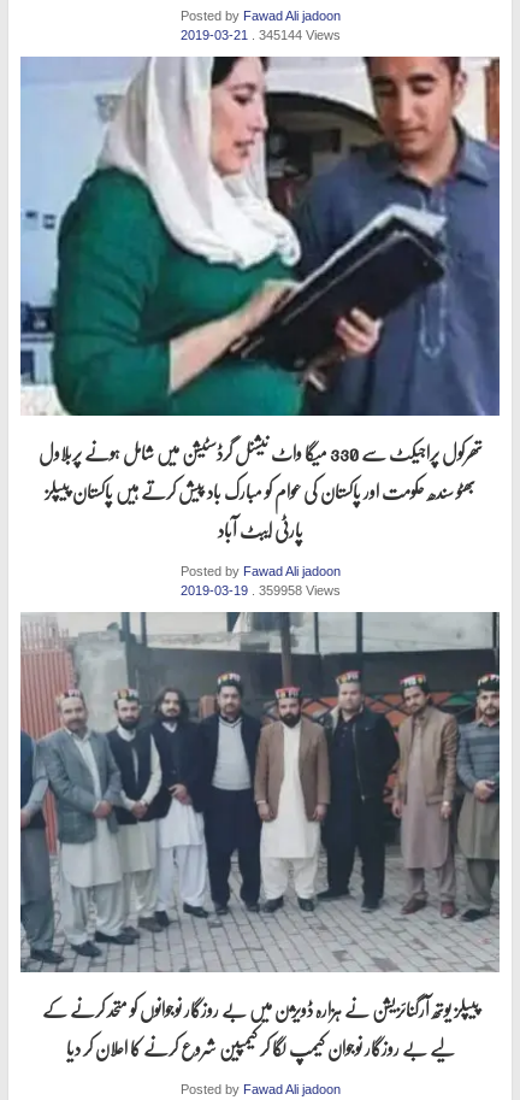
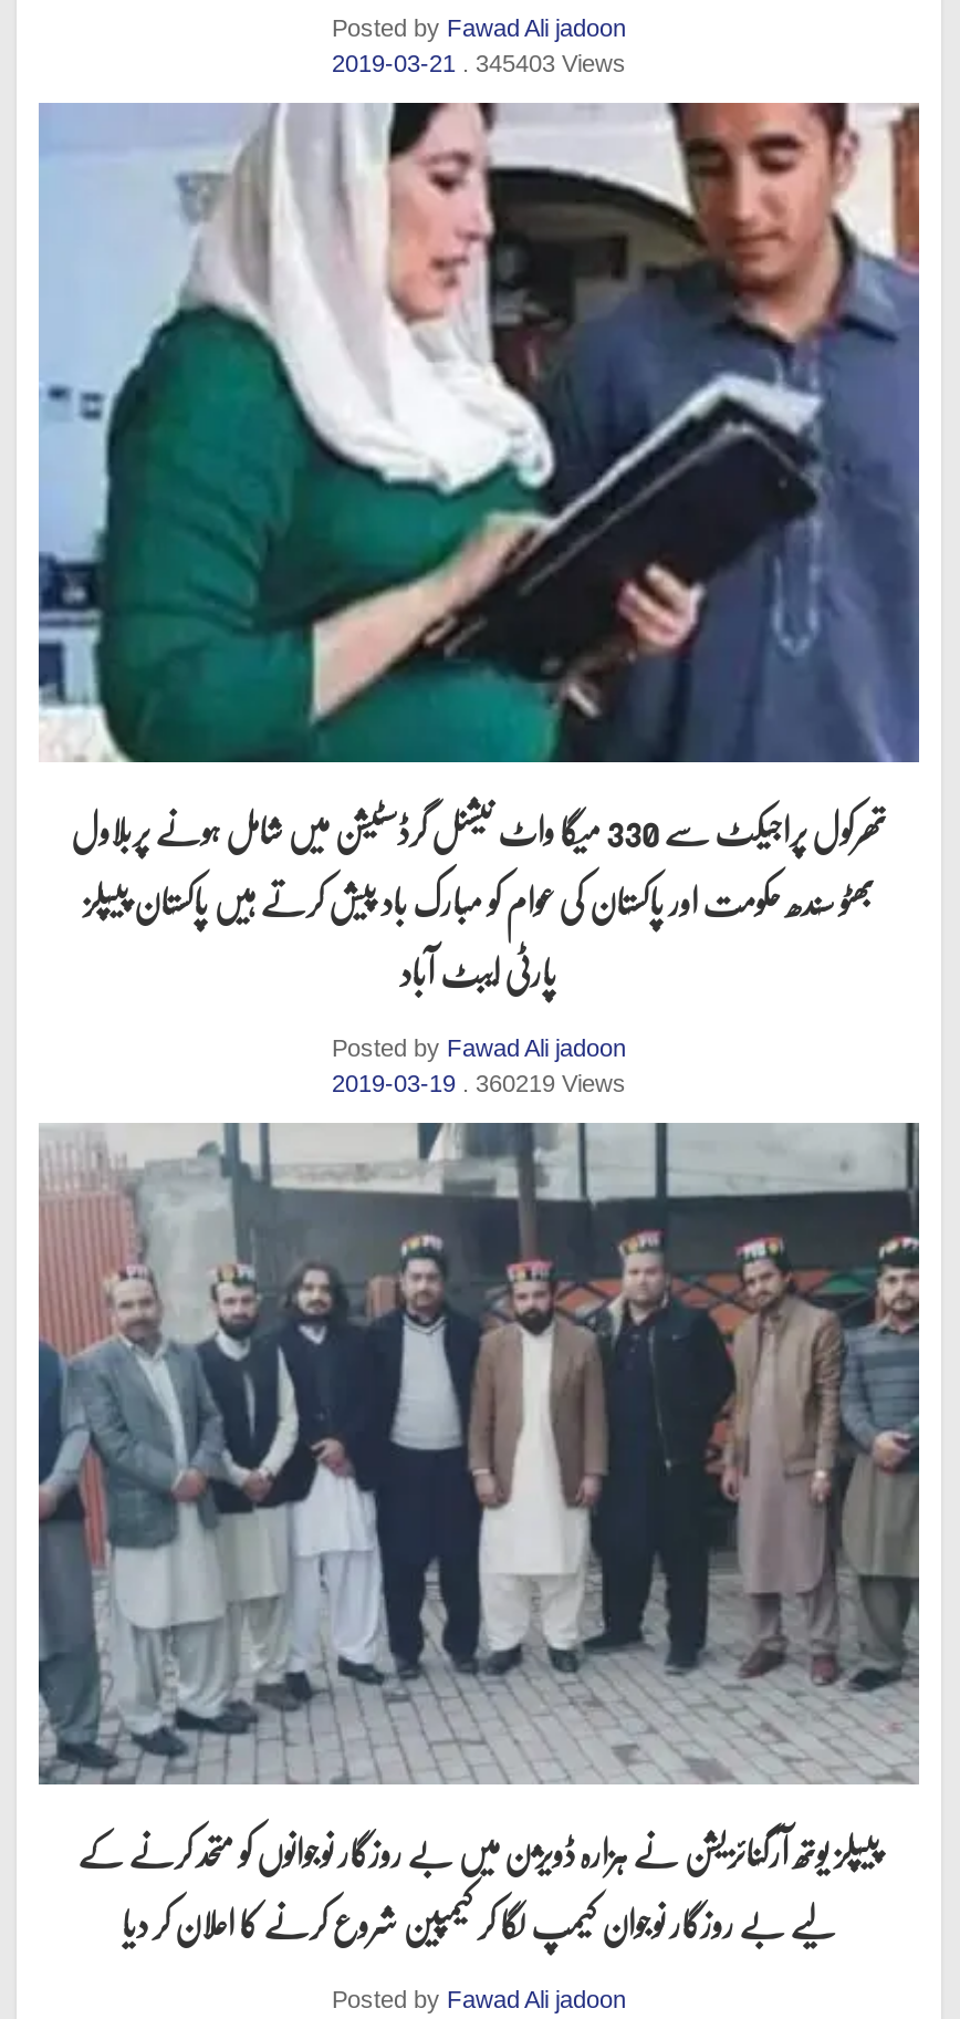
[180,28,340,42] 2019-03-21. 345144 Views -> [332,50,626,76] 2019-03-21. 345403 Views
[180,584,340,598] 2019-03-19. 359958 Views -> [332,1071,626,1097] 2019-03-19. 360219 Views

